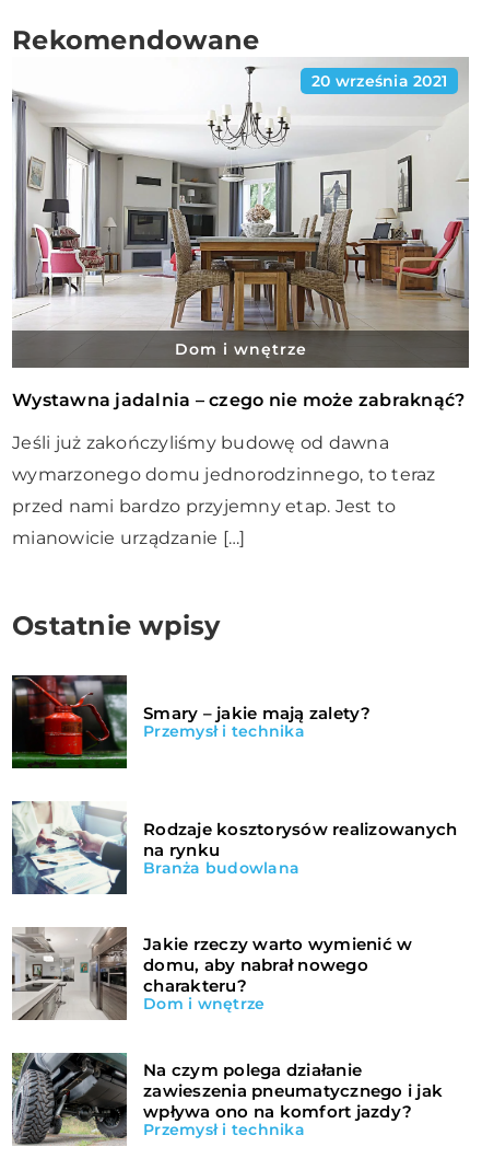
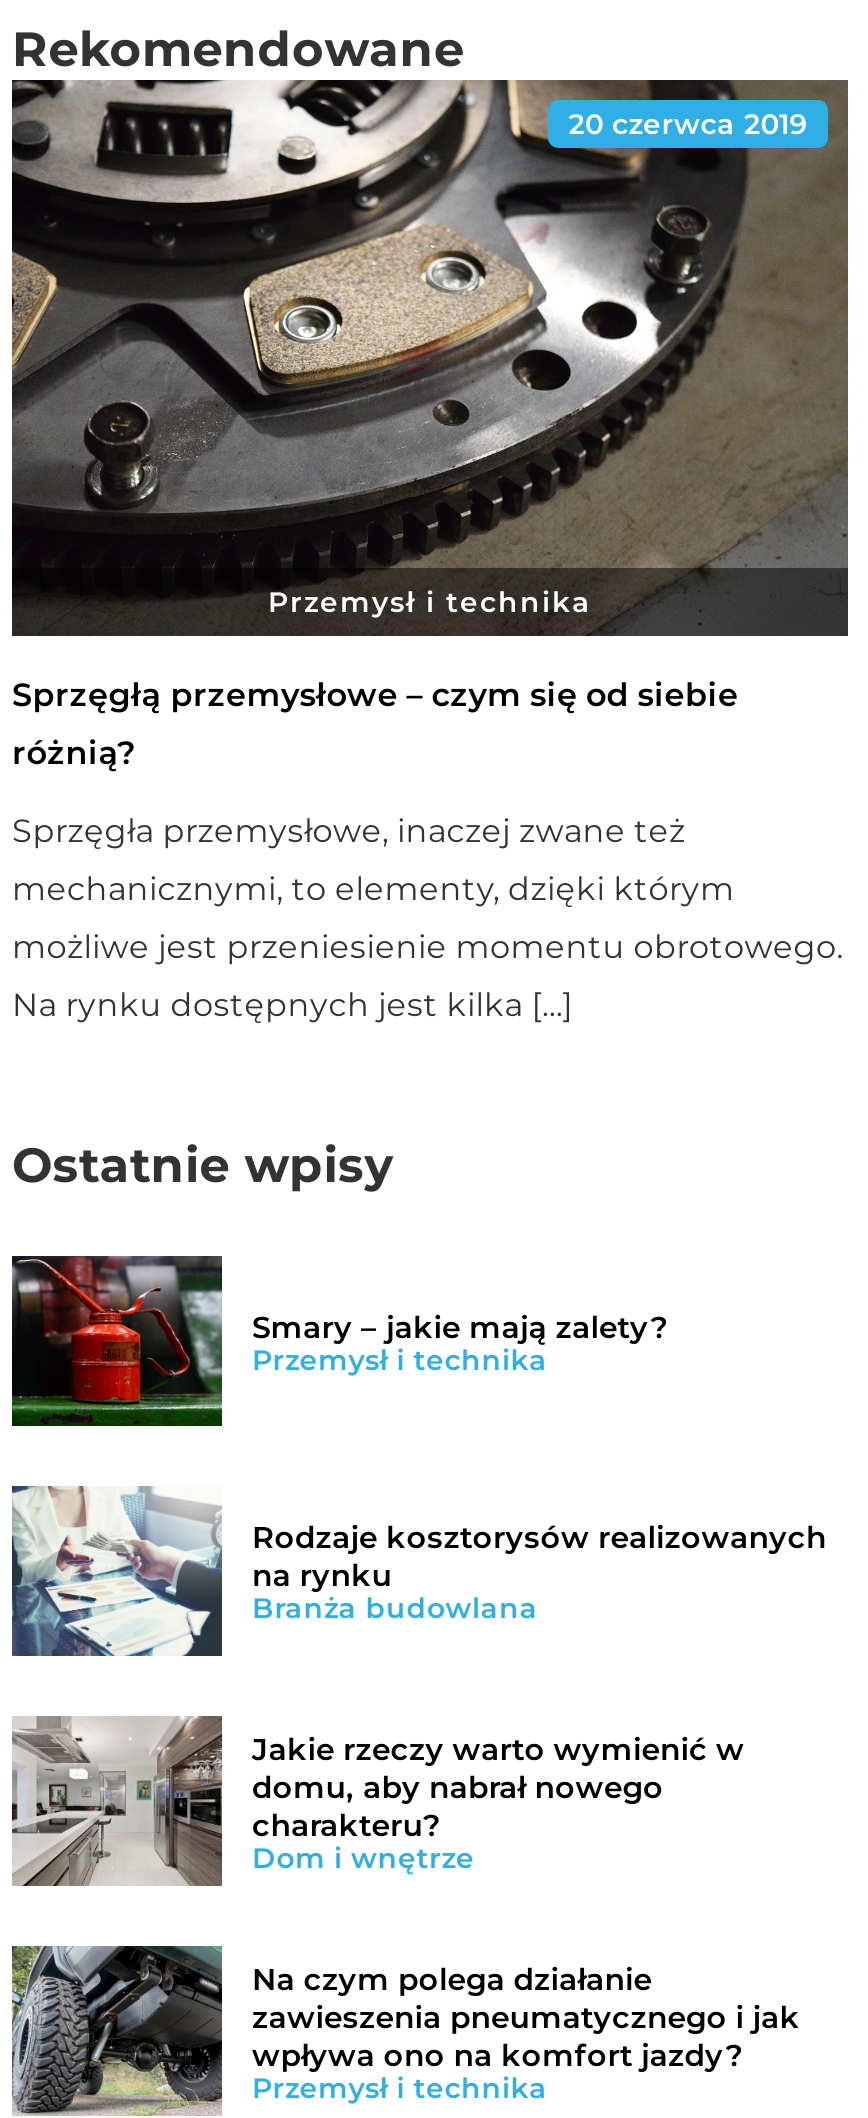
[12,57,470,369] [image] | 20 września 2021 -> [10,78,848,648] [image] | 20 czerwca 2019
[12,339,465,548] Dom i wnętrze | Wystawna jadalnia – czego nie może zabraknąć? | Jeśli już zakończyliśmy budowę od dawna | wymarzonego domu jednorodzinnego, to teraz | przed nami bardzo przyjemny etap. Jest to | mianowicie urządzanie […] -> [12,584,843,1024] Przemysł i technika | Sprzęgłą przemysłowe – czym się od siebie | różnią? | Sprzęgła przemysłowe, inaczej zwane też | mechanicznymi, to elementy, dzięki którym | możliwe jest przeniesienie momentu obrotowego. | Na rynku dostępnych jest kilka […]

